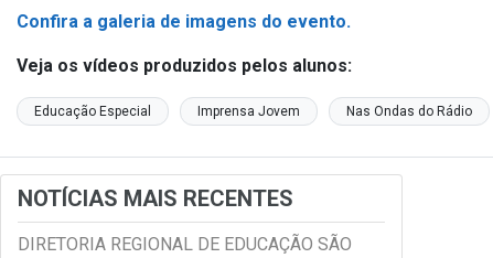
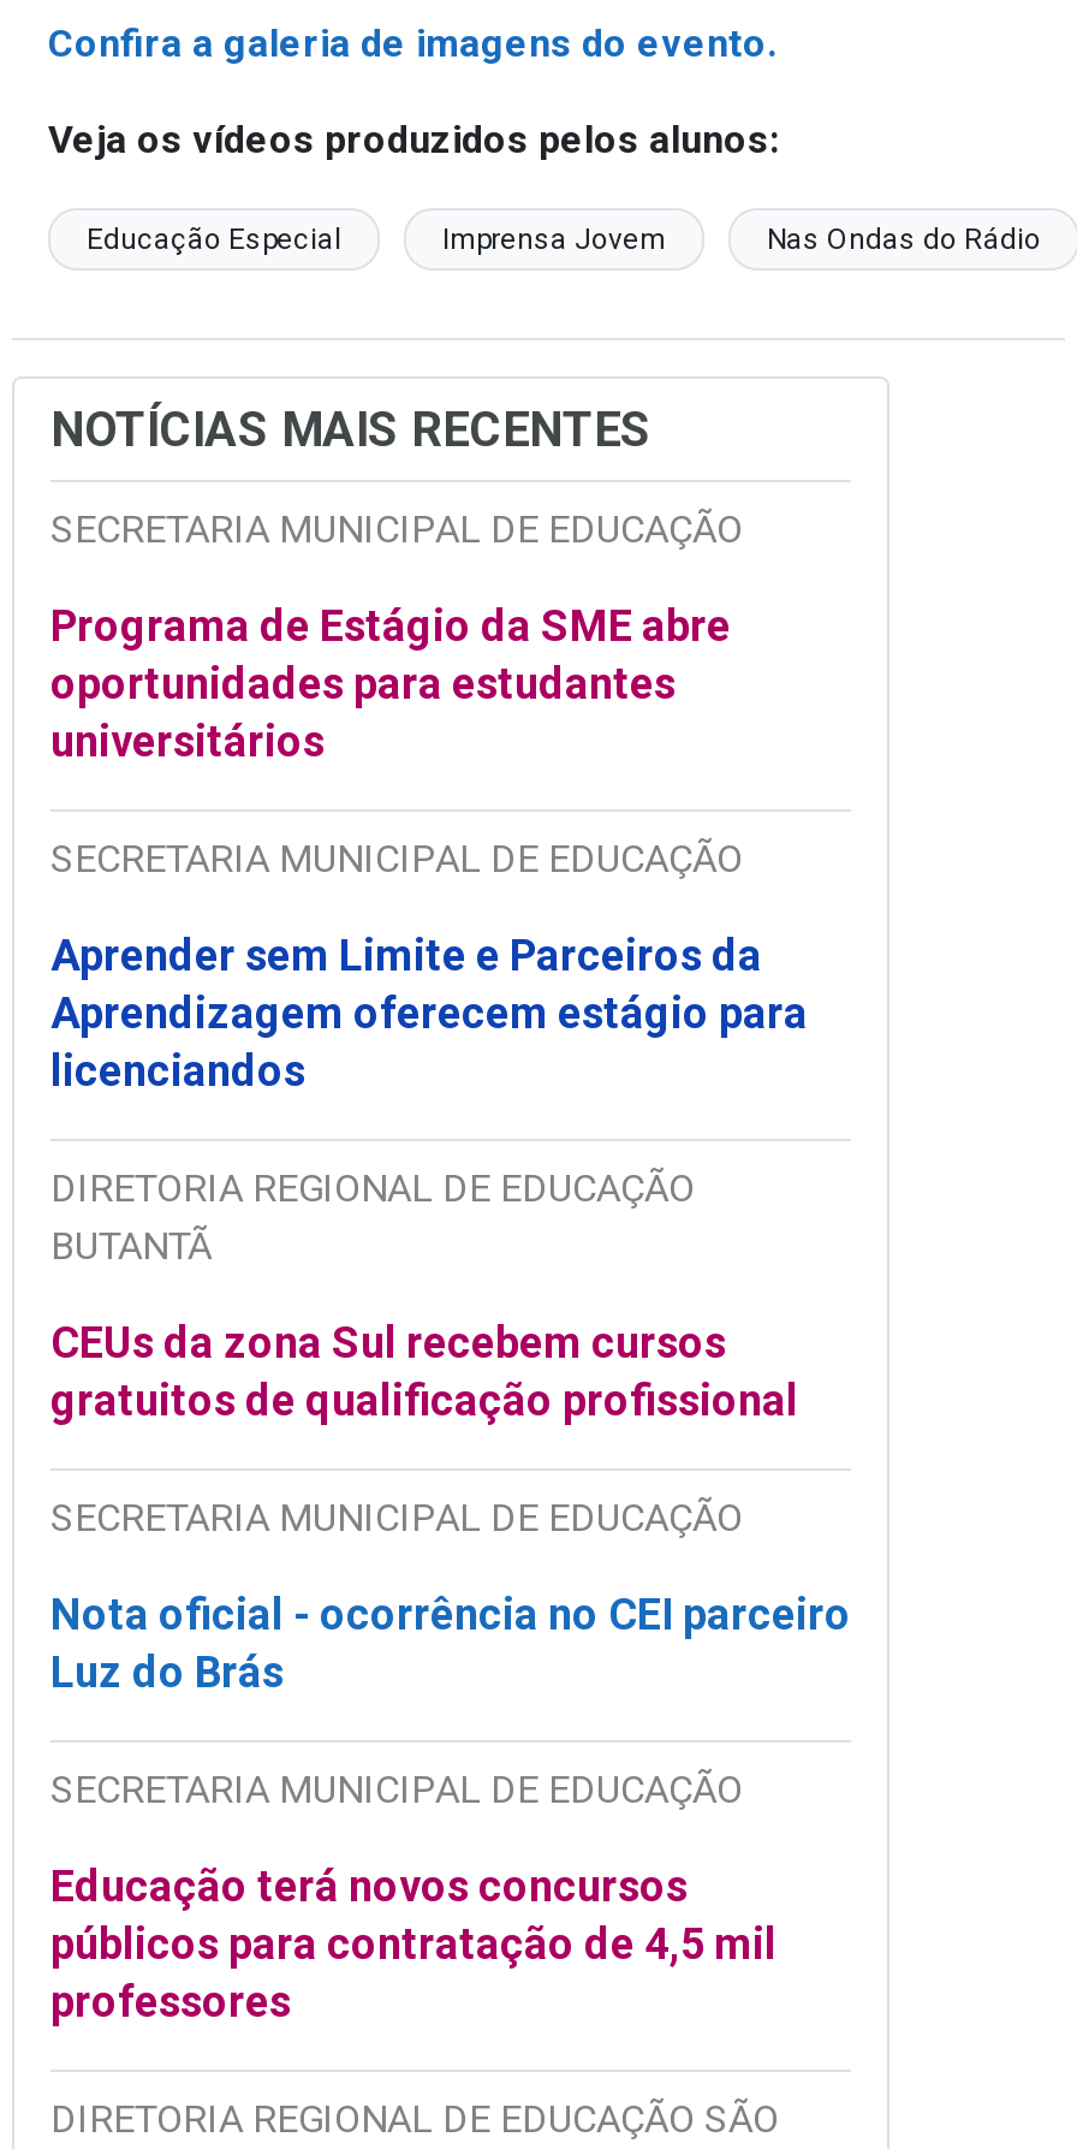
none -> [50,506,851,2026] SECRETARIA MUNICIPAL DE EDUCAÇÃO | Programa de Estágio da SME abre | oportunidades para estudantes | universitários | SECRETARIA MUNICIPAL DE EDUCAÇÃO | Aprender sem Limite e Parceiros da | Aprendizagem oferecem estágio para | licenciandos | DIRETORIA REGIONAL DE EDUCAÇÃO | BUTANTÃ | CEUs da zona Sul recebem cursos | gratuitos de qualificação profissional | SECRETARIA MUNICIPAL DE EDUCAÇÃO | Nota oficial - ocorrência no CEI parceiro | Luz do Brás | SECRETARIA MUNICIPAL DE EDUCAÇÃO | Educação terá novos concursos | públicos para contratação de 4,5 mil | professores

